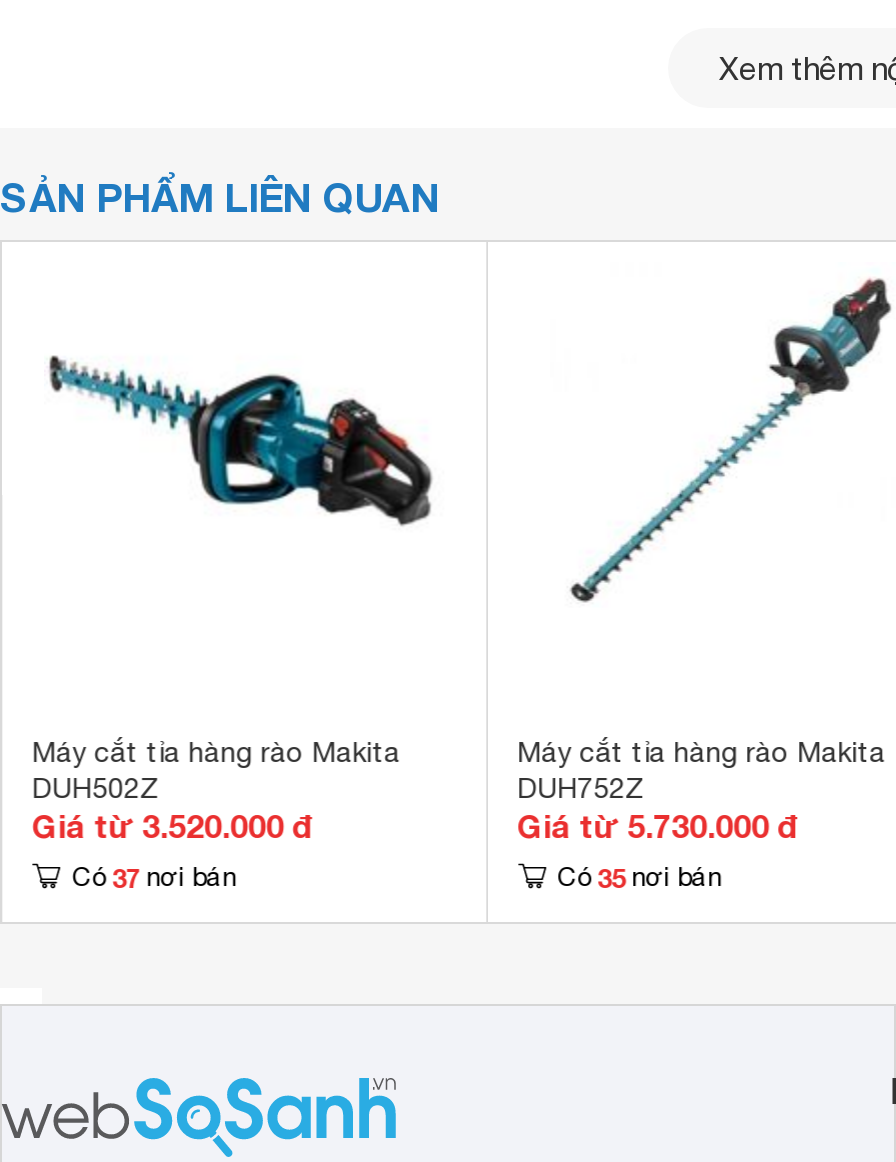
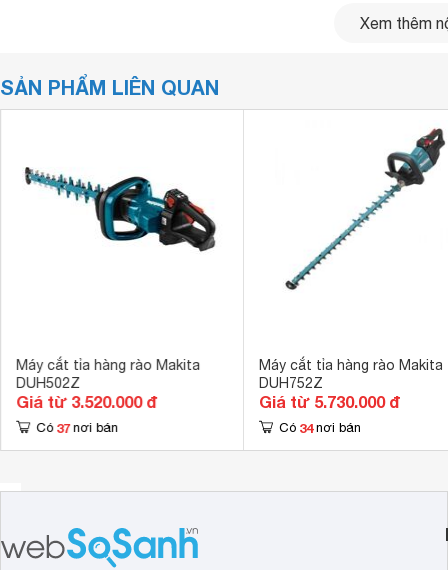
[557,861,721,893] Có 35 nơi bán -> [279,419,361,435] Có 34 nơi bán

